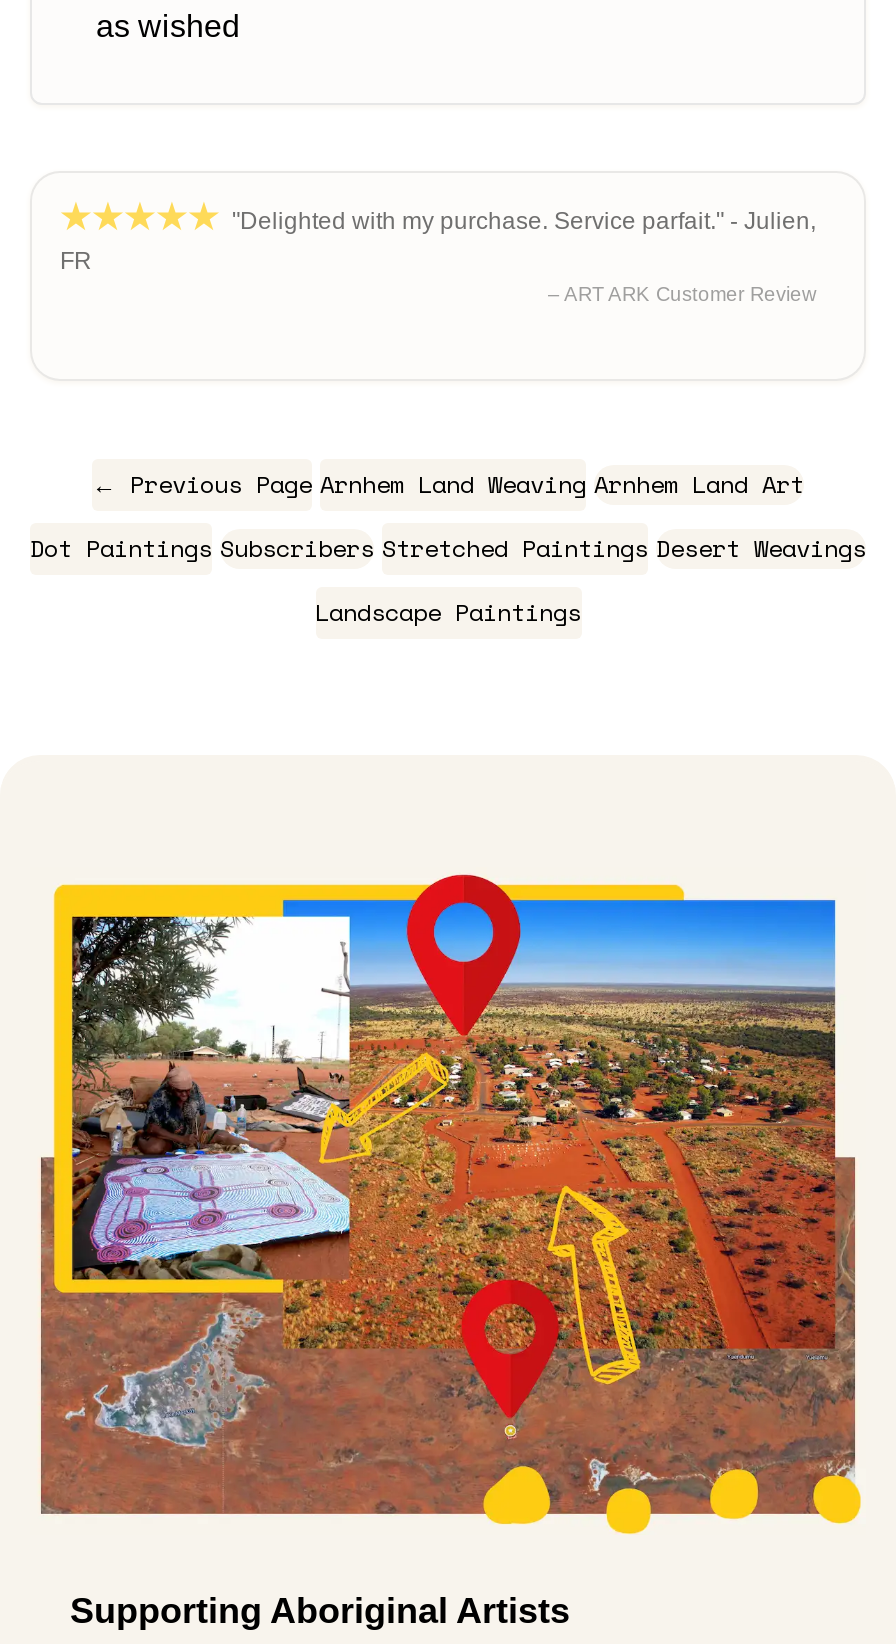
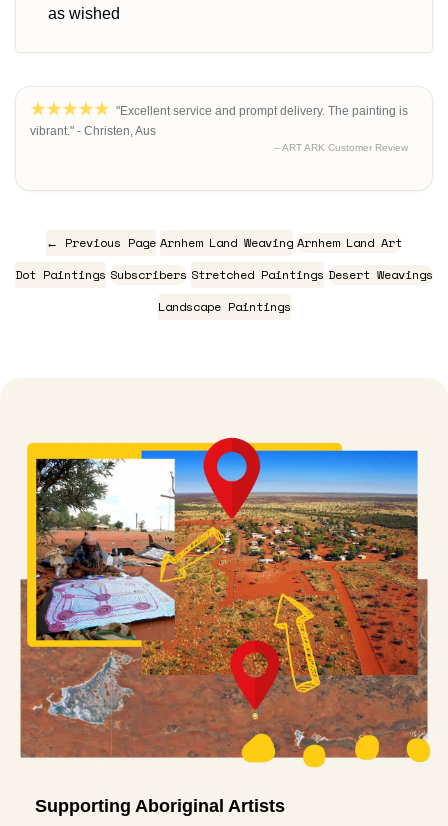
[60,207,816,275] "Delighted with my purchase. Service parfait." - Julien, | FR -> [30,104,408,138] "Excellent service and prompt delivery. The painting is | vibrant." - Christen, Aus

